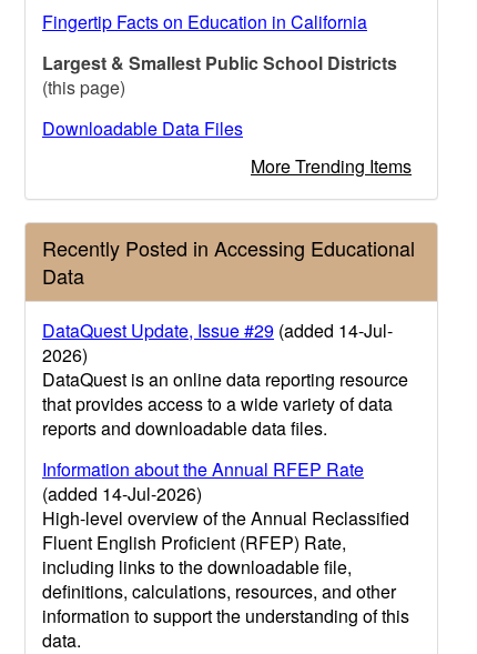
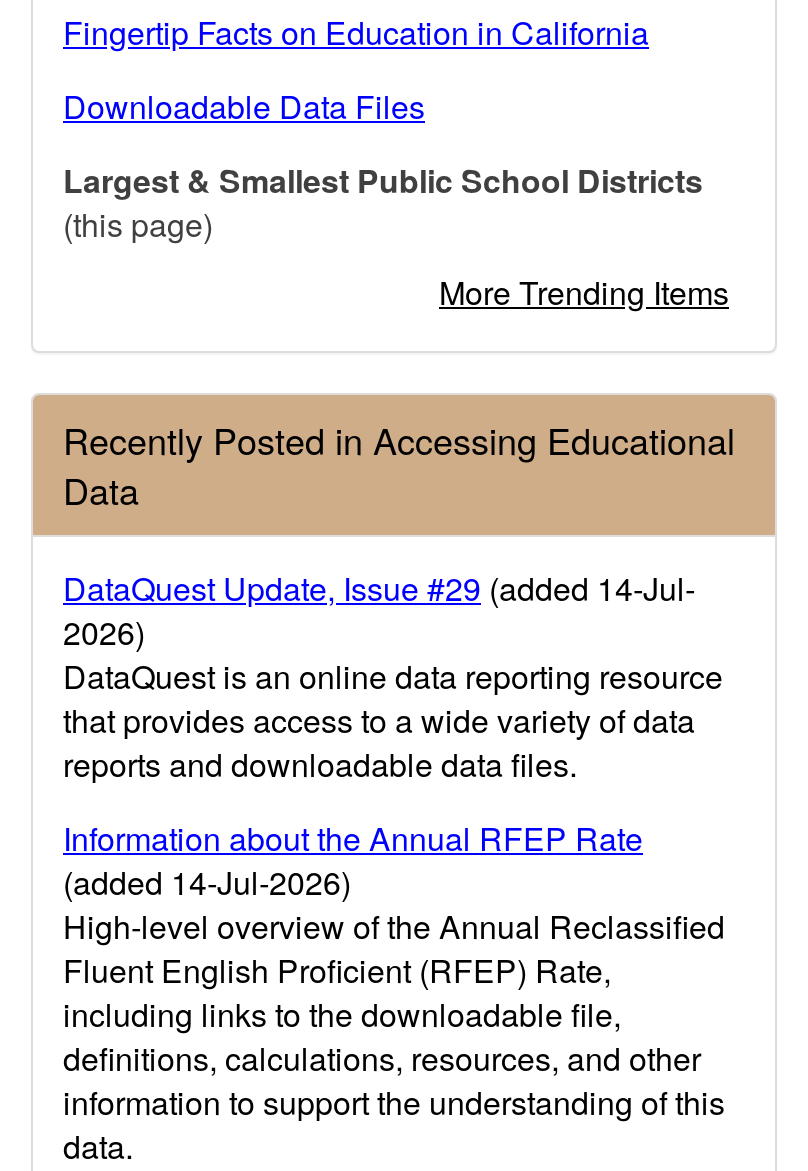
moved [42,50,397,100] -> [63,157,703,247]: Largest & Smallest Public School Districts | (this page)
moved [42,115,243,141] -> [63,83,425,129]: Downloadable Data Files

